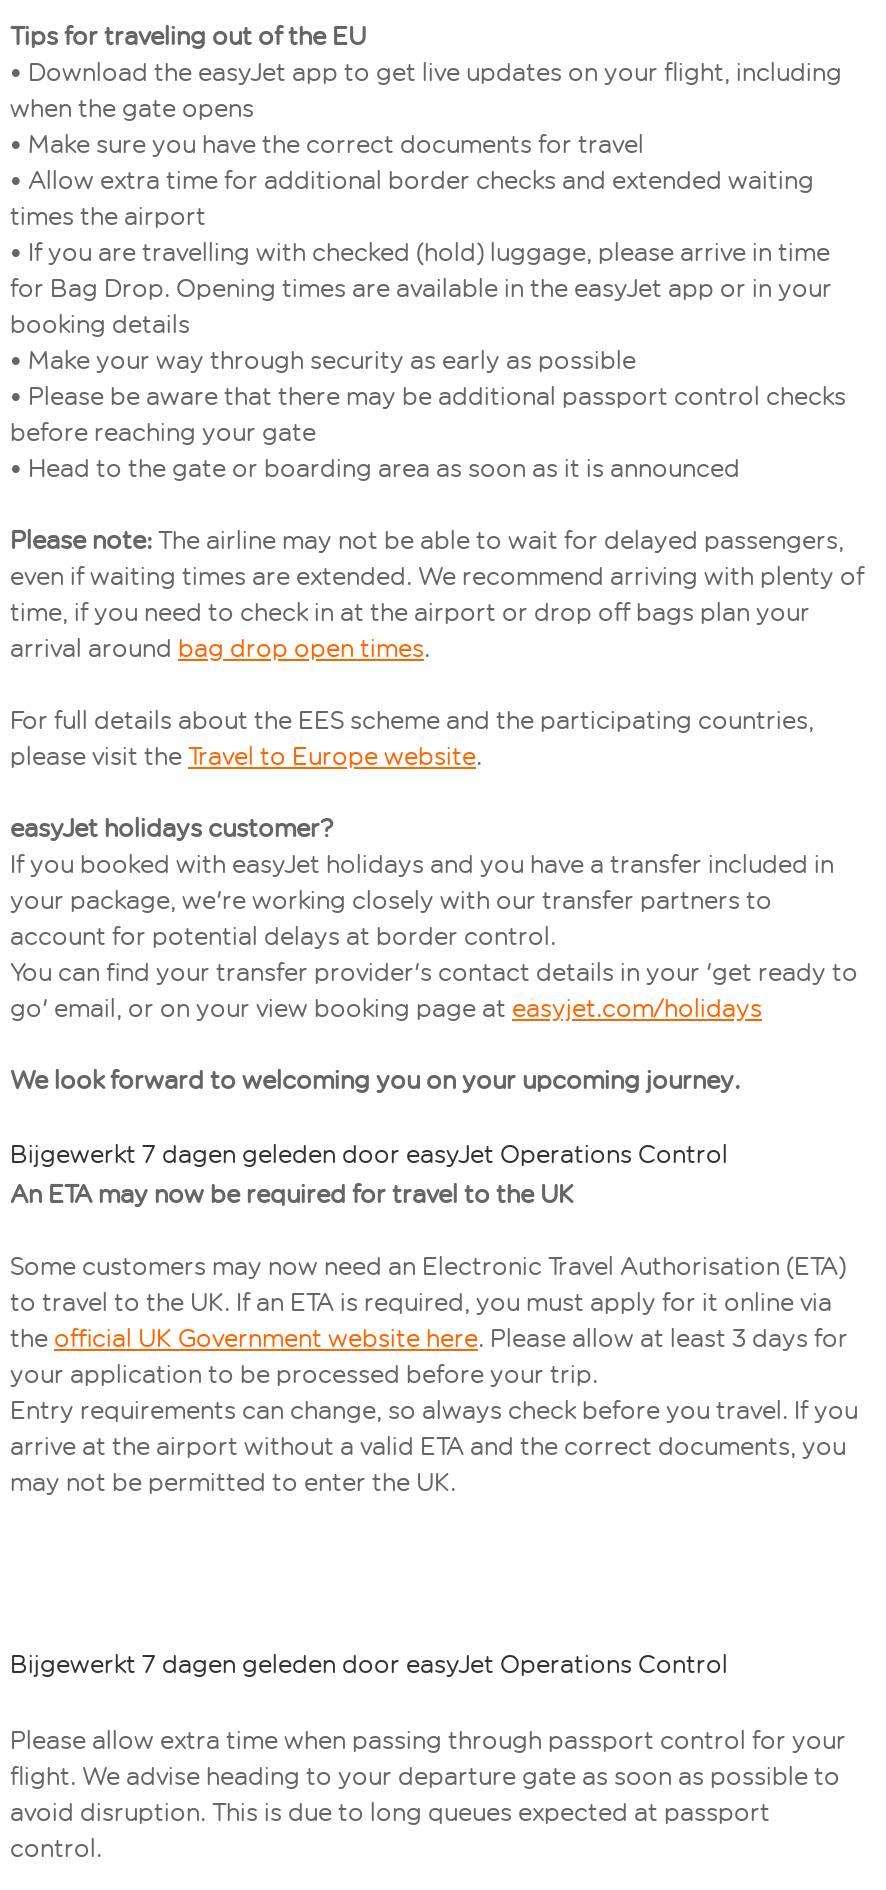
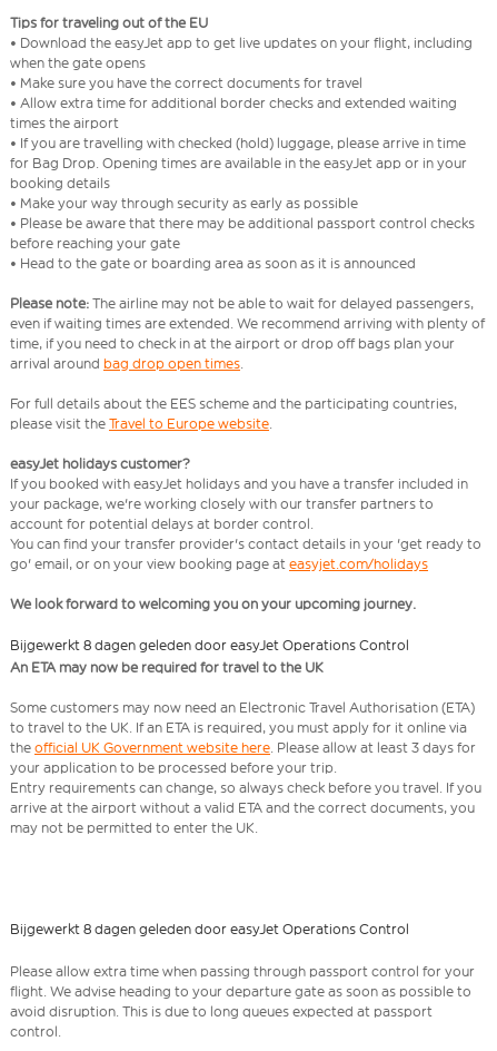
[10,1139,728,1169] Bijgewerkt 7 dagen geleden door easyJet Operations Control -> [10,637,409,654] Bijgewerkt 8 dagen geleden door easyJet Operations Control
[10,1649,728,1679] Bijgewerkt 7 dagen geleden door easyJet Operations Control -> [10,921,409,938] Bijgewerkt 8 dagen geleden door easyJet Operations Control

